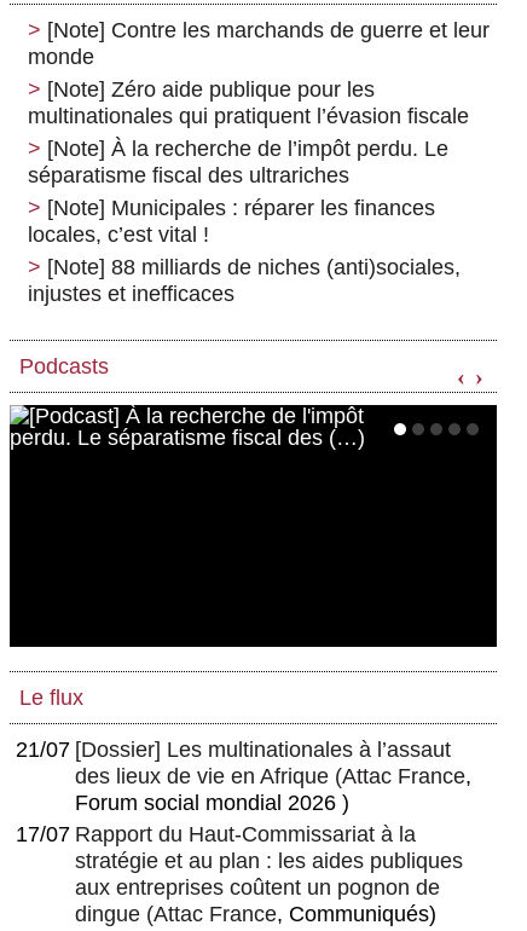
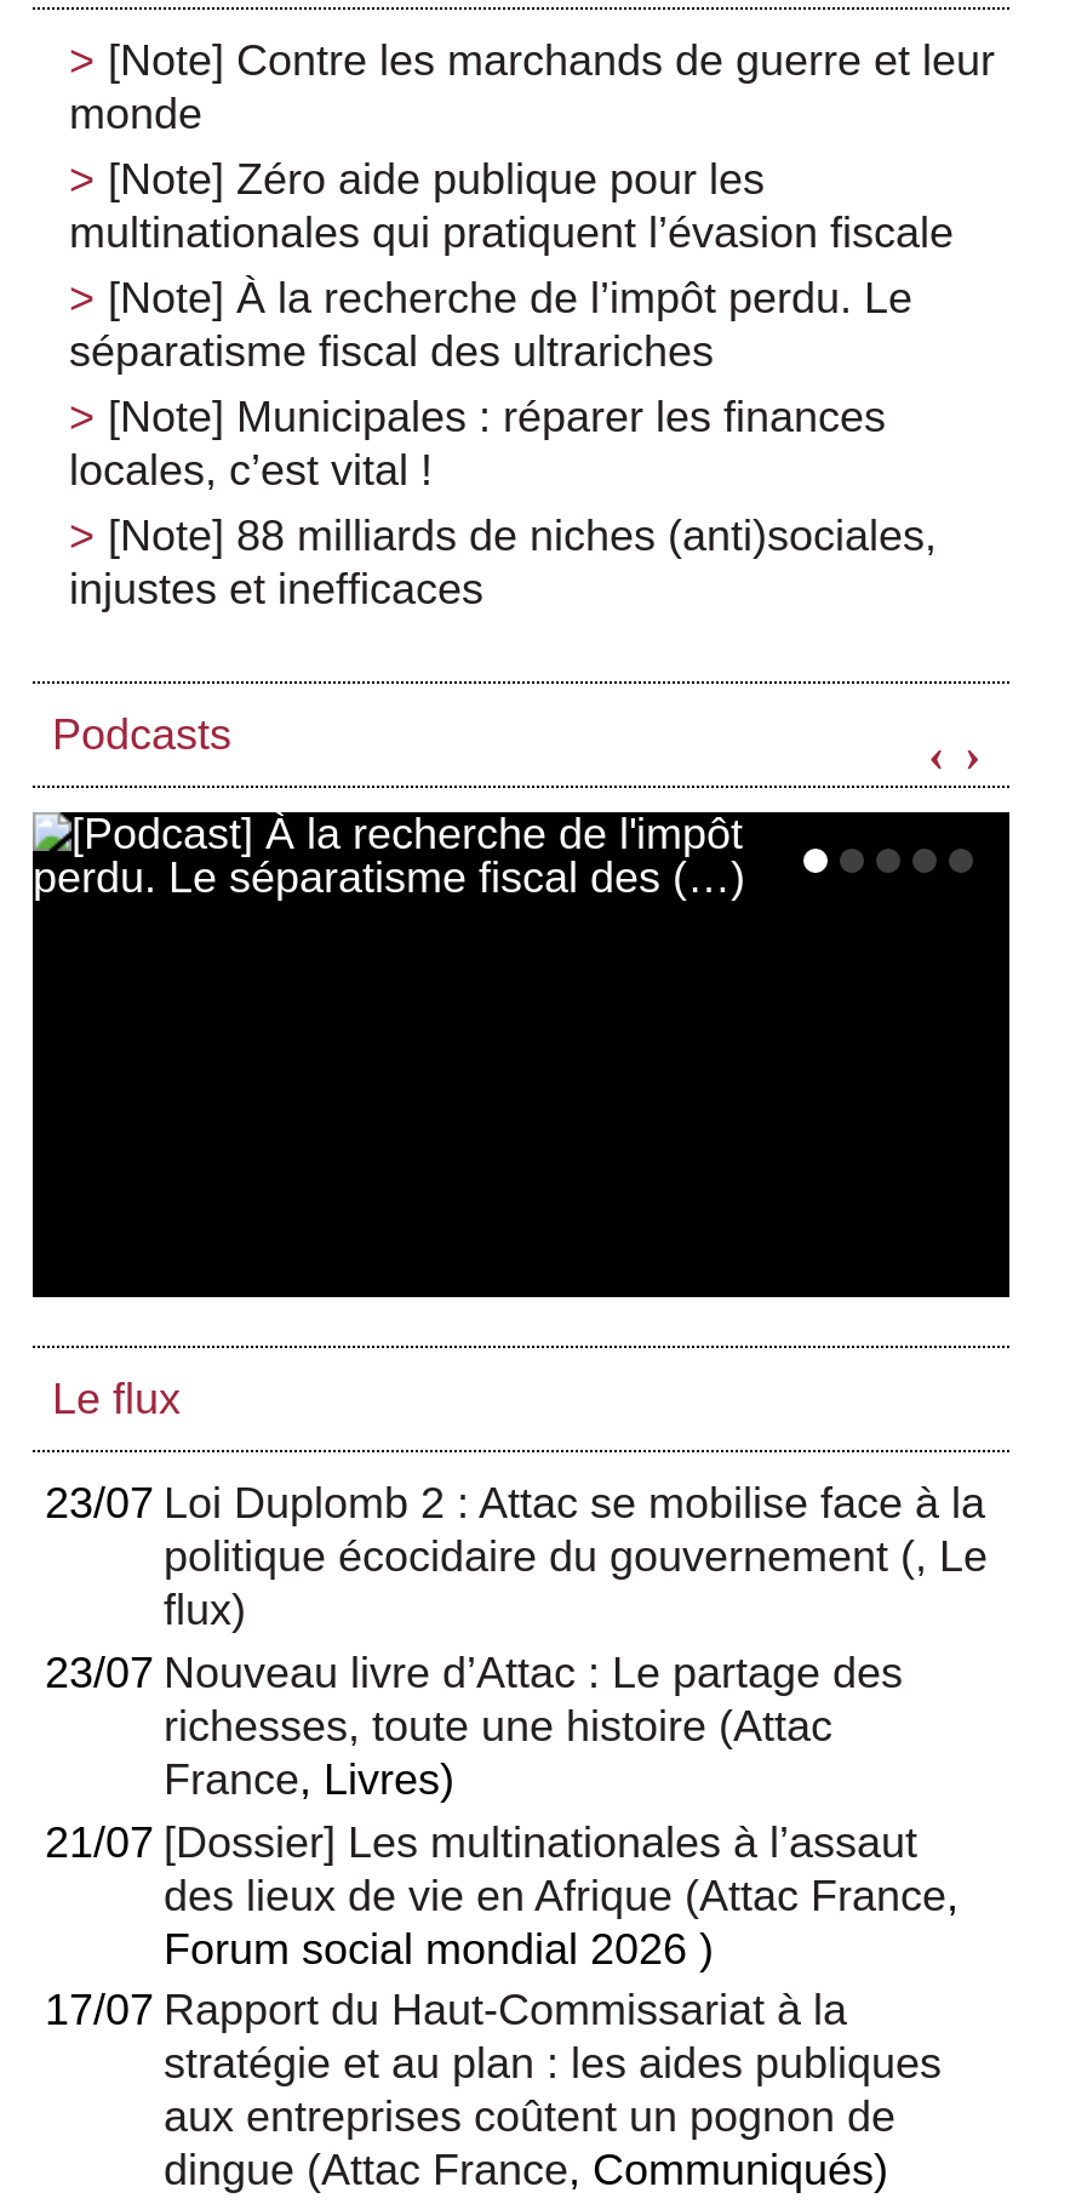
none -> [45,1480,988,1804] 23/07 Loi Duplomb 2 : Attac se mobilise face à la | politique écocidaire du gouvernement (, Le | flux) | 23/07 Nouveau livre d’Attac : Le partage des | richesses, toute une histoire (Attac | France, Livres)

